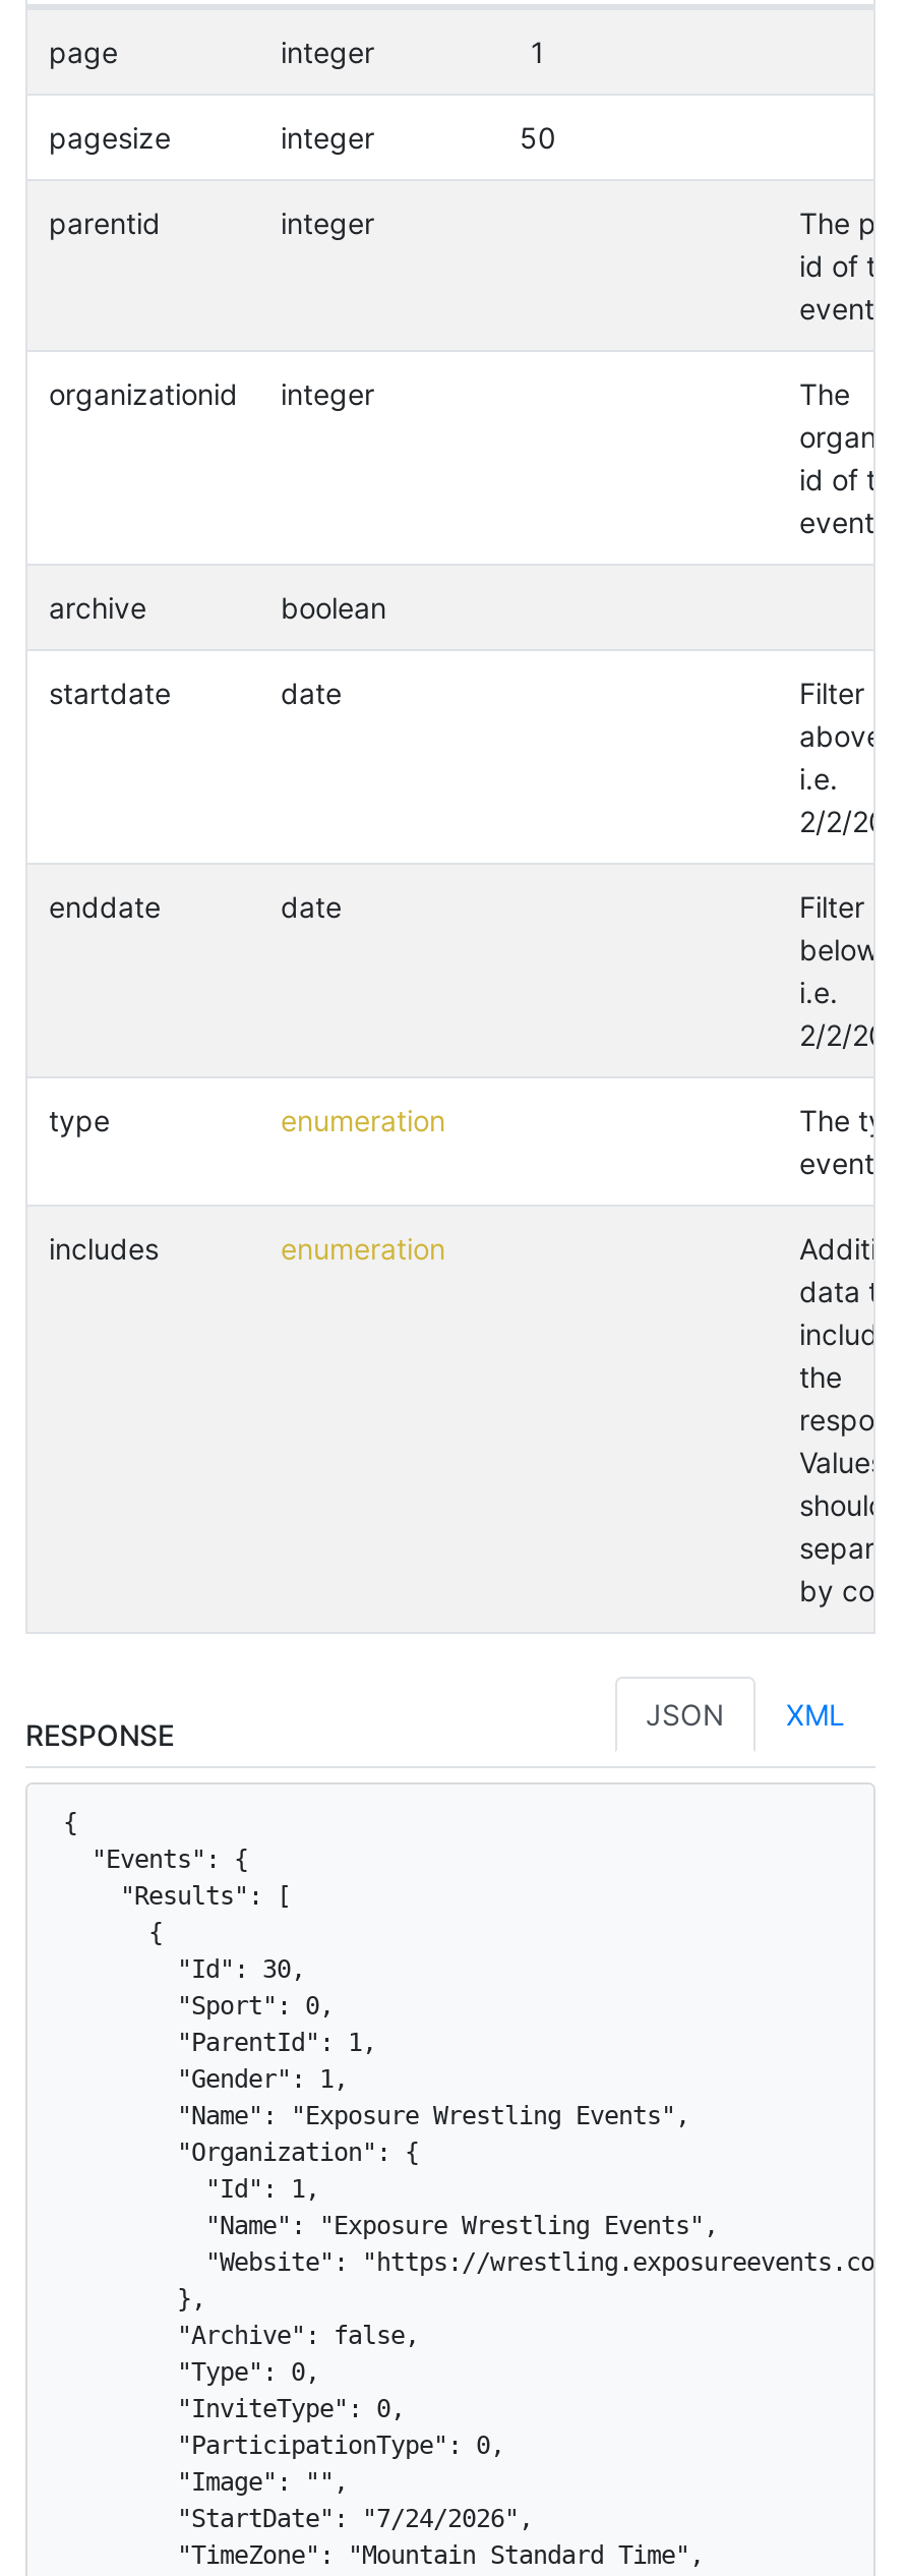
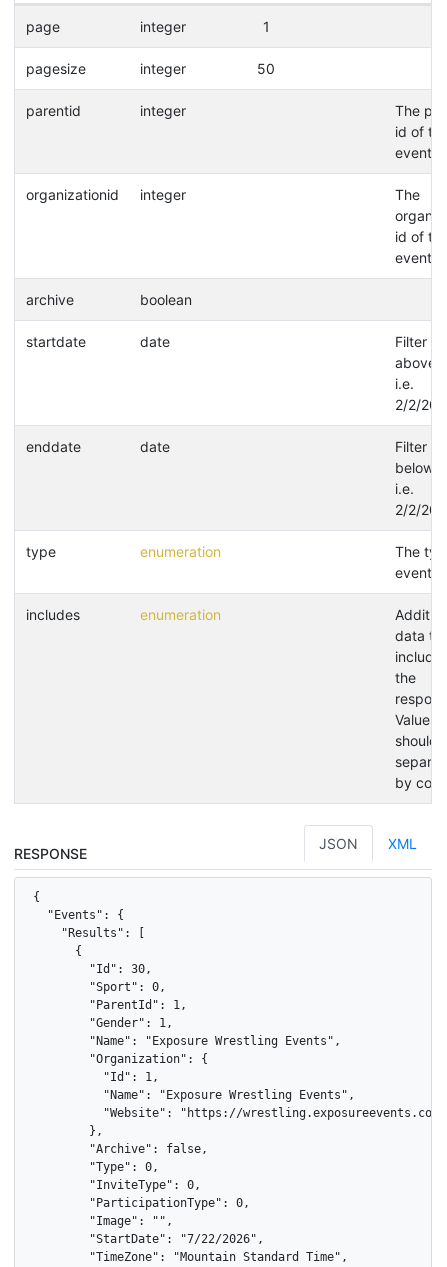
[63,2505,533,2534] "StartDate": "7/24/2026", -> [32,1232,263,1246] "StartDate": "7/22/2026",

